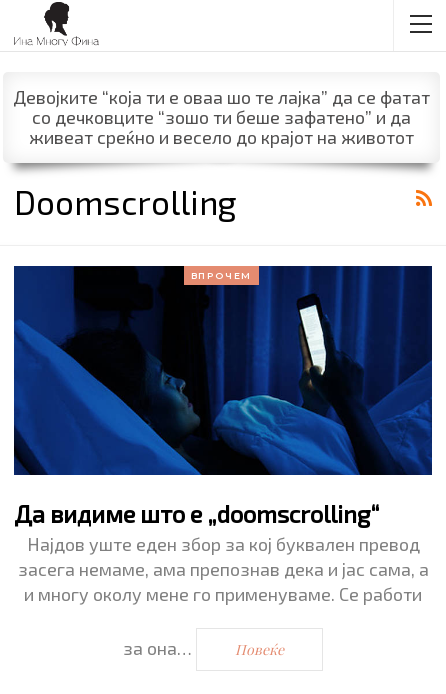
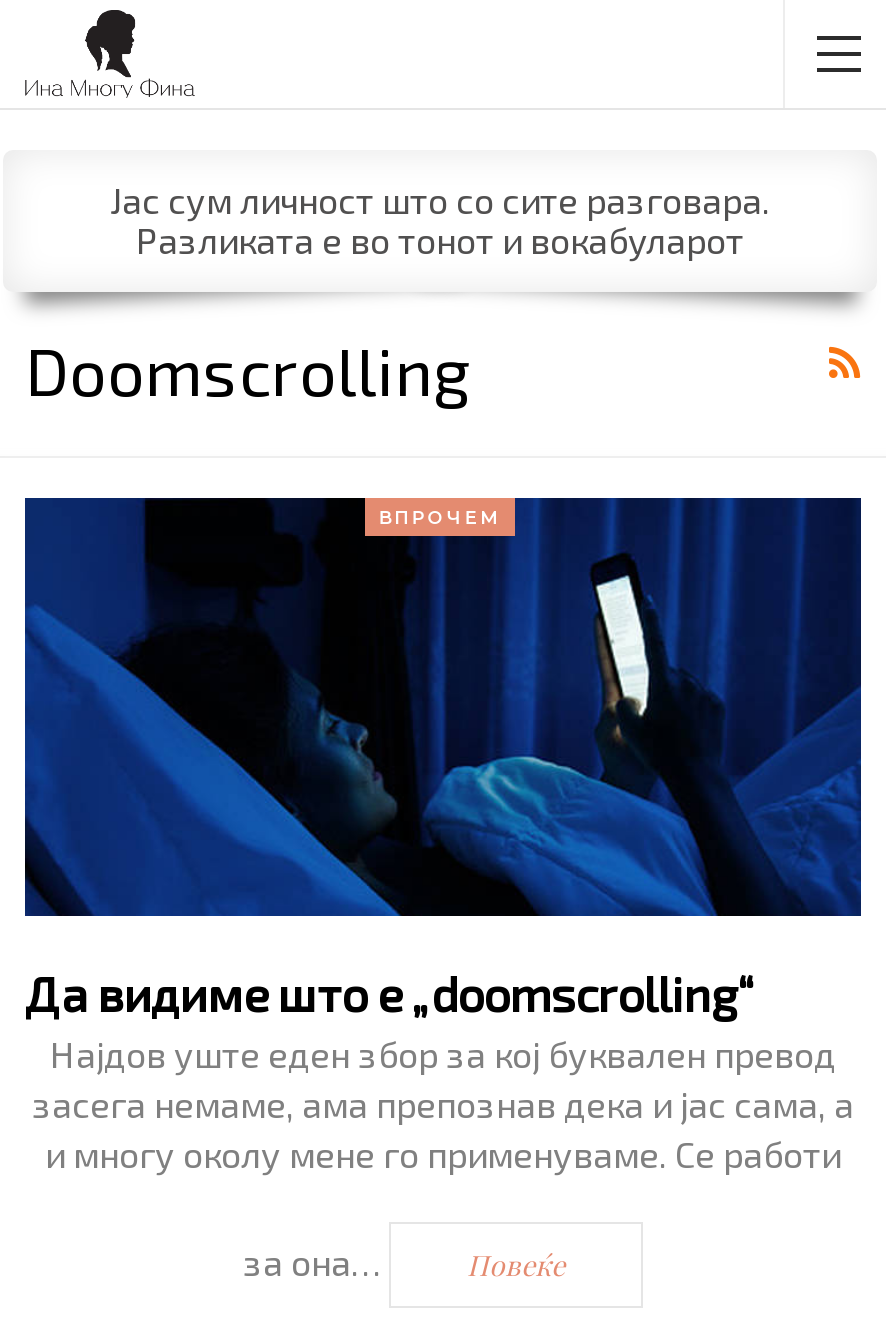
[13,86,430,148] Девојките “која ти е оваа шо те лајка” да се фатат | со дечковците “зошо ти беше зафатено” и да | живеат среќно и весело до крајот на животот -> [110,179,770,263] Јас сум личност што со сите разговара. | Разликата е во тонот и вокабуларот

